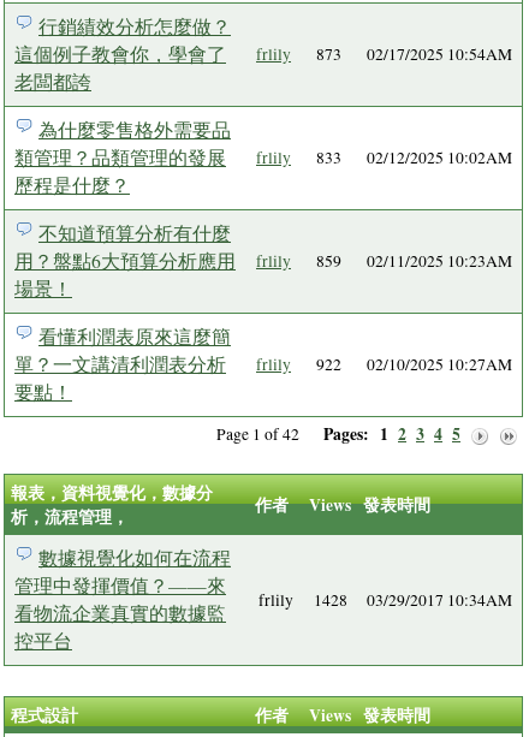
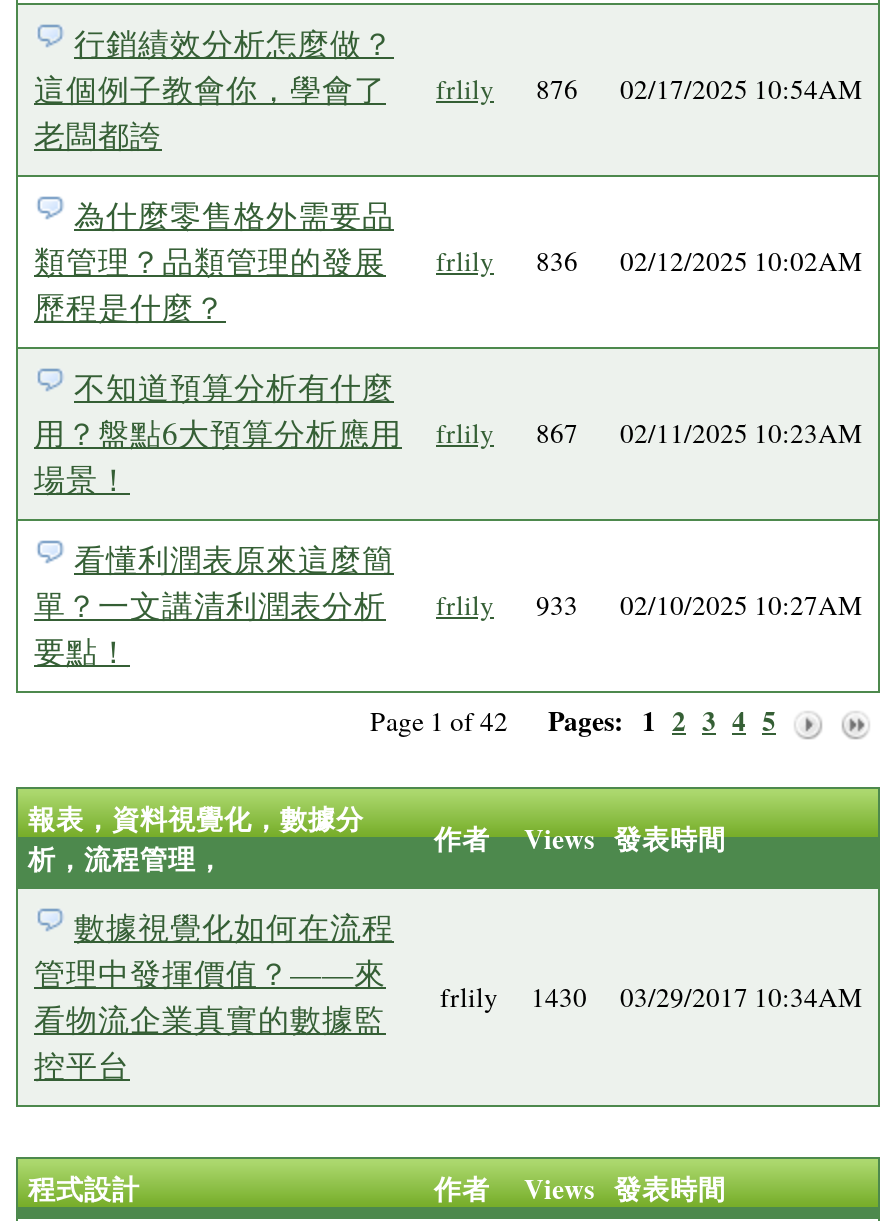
[14,41,512,66] 這個例子教會你，學會了 frlily 873 02/17/2025 10:54AM -> [34,67,862,109] 這個例子教會你，學會了 frlily 876 02/17/2025 10:54AM
[14,144,512,170] 類管理？品類管理的發展 frlily 833 02/12/2025 10:02AM -> [34,239,862,281] 類管理？品類管理的發展 frlily 836 02/12/2025 10:02AM
[14,248,512,273] 用？盤點6大預算分析應用 frlily 859 02/11/2025 10:23AM -> [34,411,862,453] 用？盤點6大預算分析應用 frlily 867 02/11/2025 10:23AM
[14,351,512,376] 單？一文講清利潤表分析 frlily 922 02/10/2025 10:27AM -> [34,583,862,625] 單？一文講清利潤表分析 frlily 933 02/10/2025 10:27AM
[313,589,347,611] 1428 -> [531,979,587,1015] 1430

